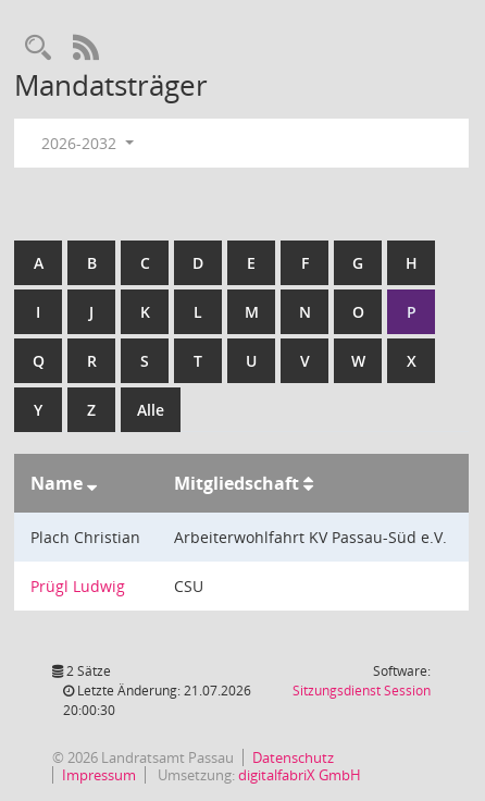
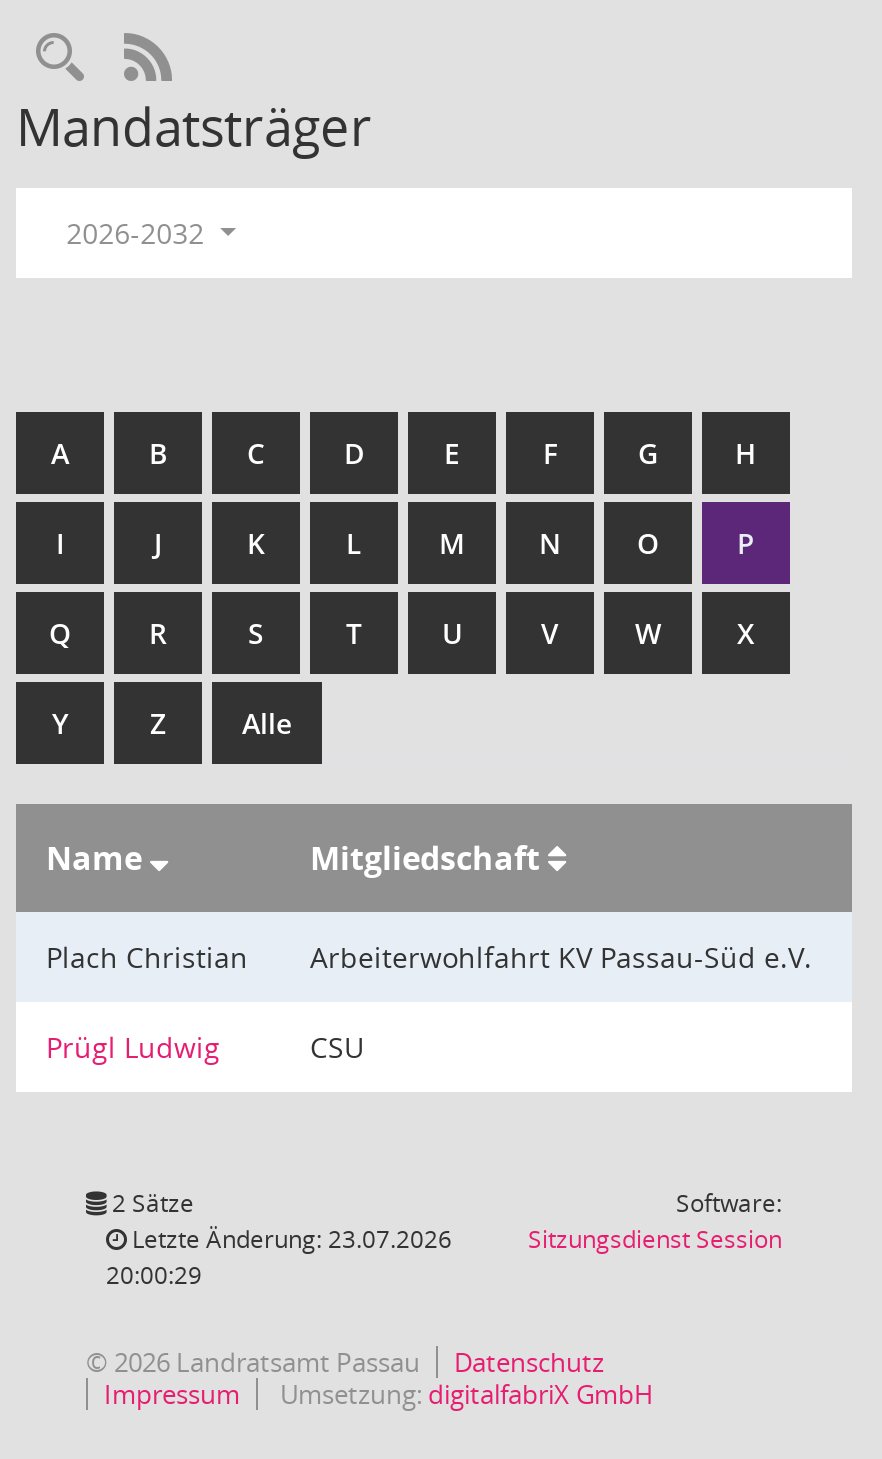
[74,681,251,700] Letzte Änderung: 21.07.2026 -> [126,1222,452,1256] Letzte Änderung: 23.07.2026
[63,701,115,719] 20:00:30 -> [106,1258,202,1292] 20:00:29

